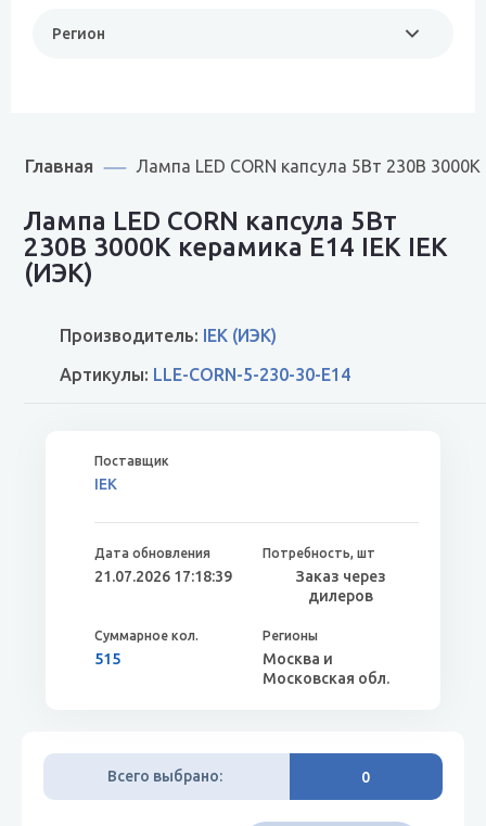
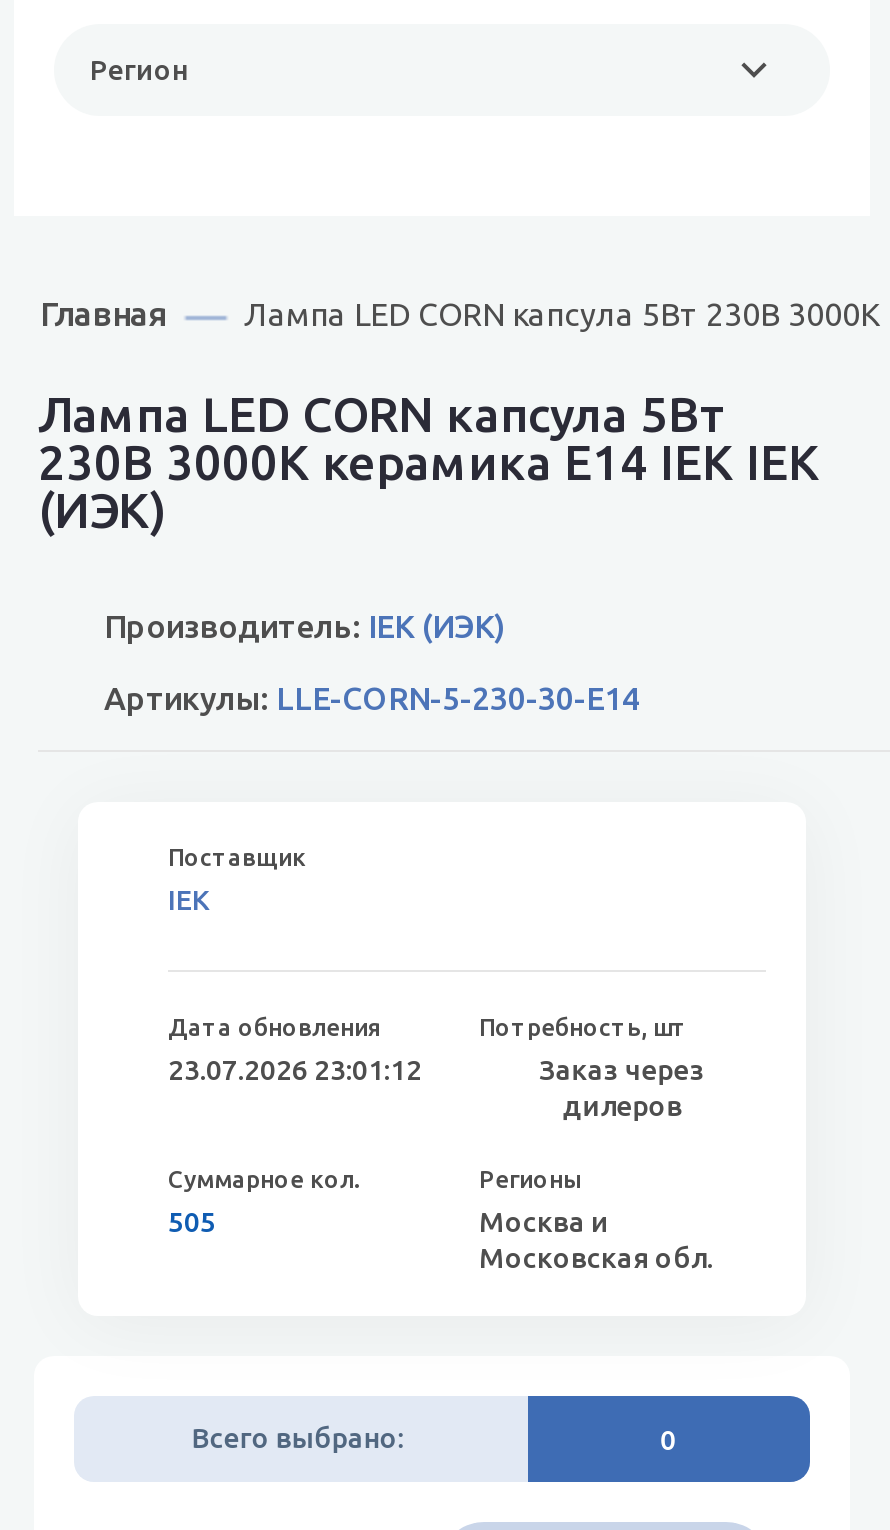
[94,568,232,585] 21.07.2026 17:18:39 -> [168,1054,422,1086] 23.07.2026 23:01:12
[94,650,120,668] 515 -> [168,1206,216,1238] 505

